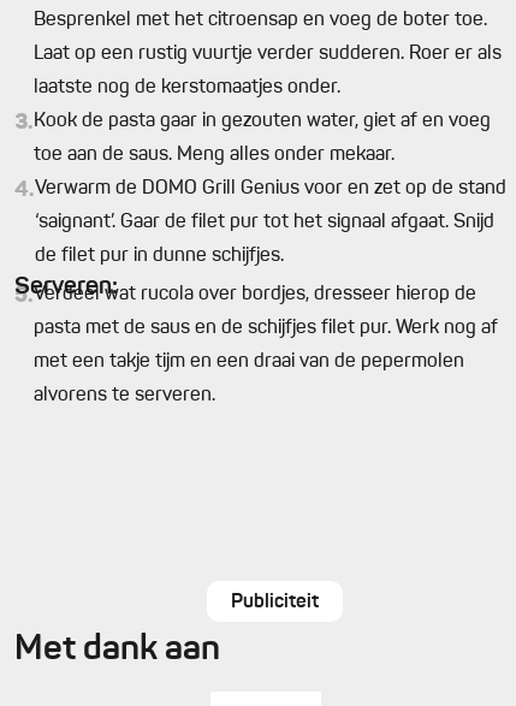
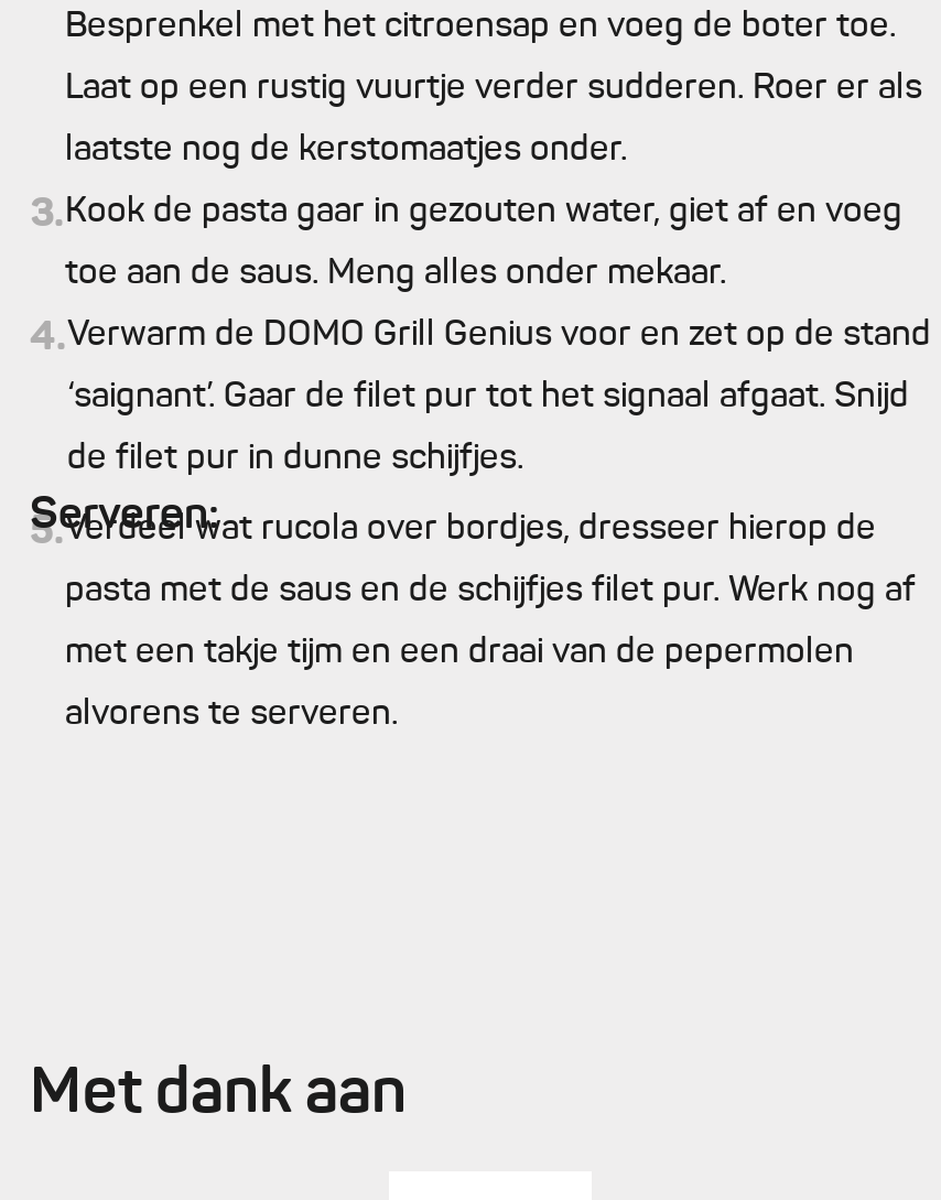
[231,593,319,612] Publiciteit -> none

